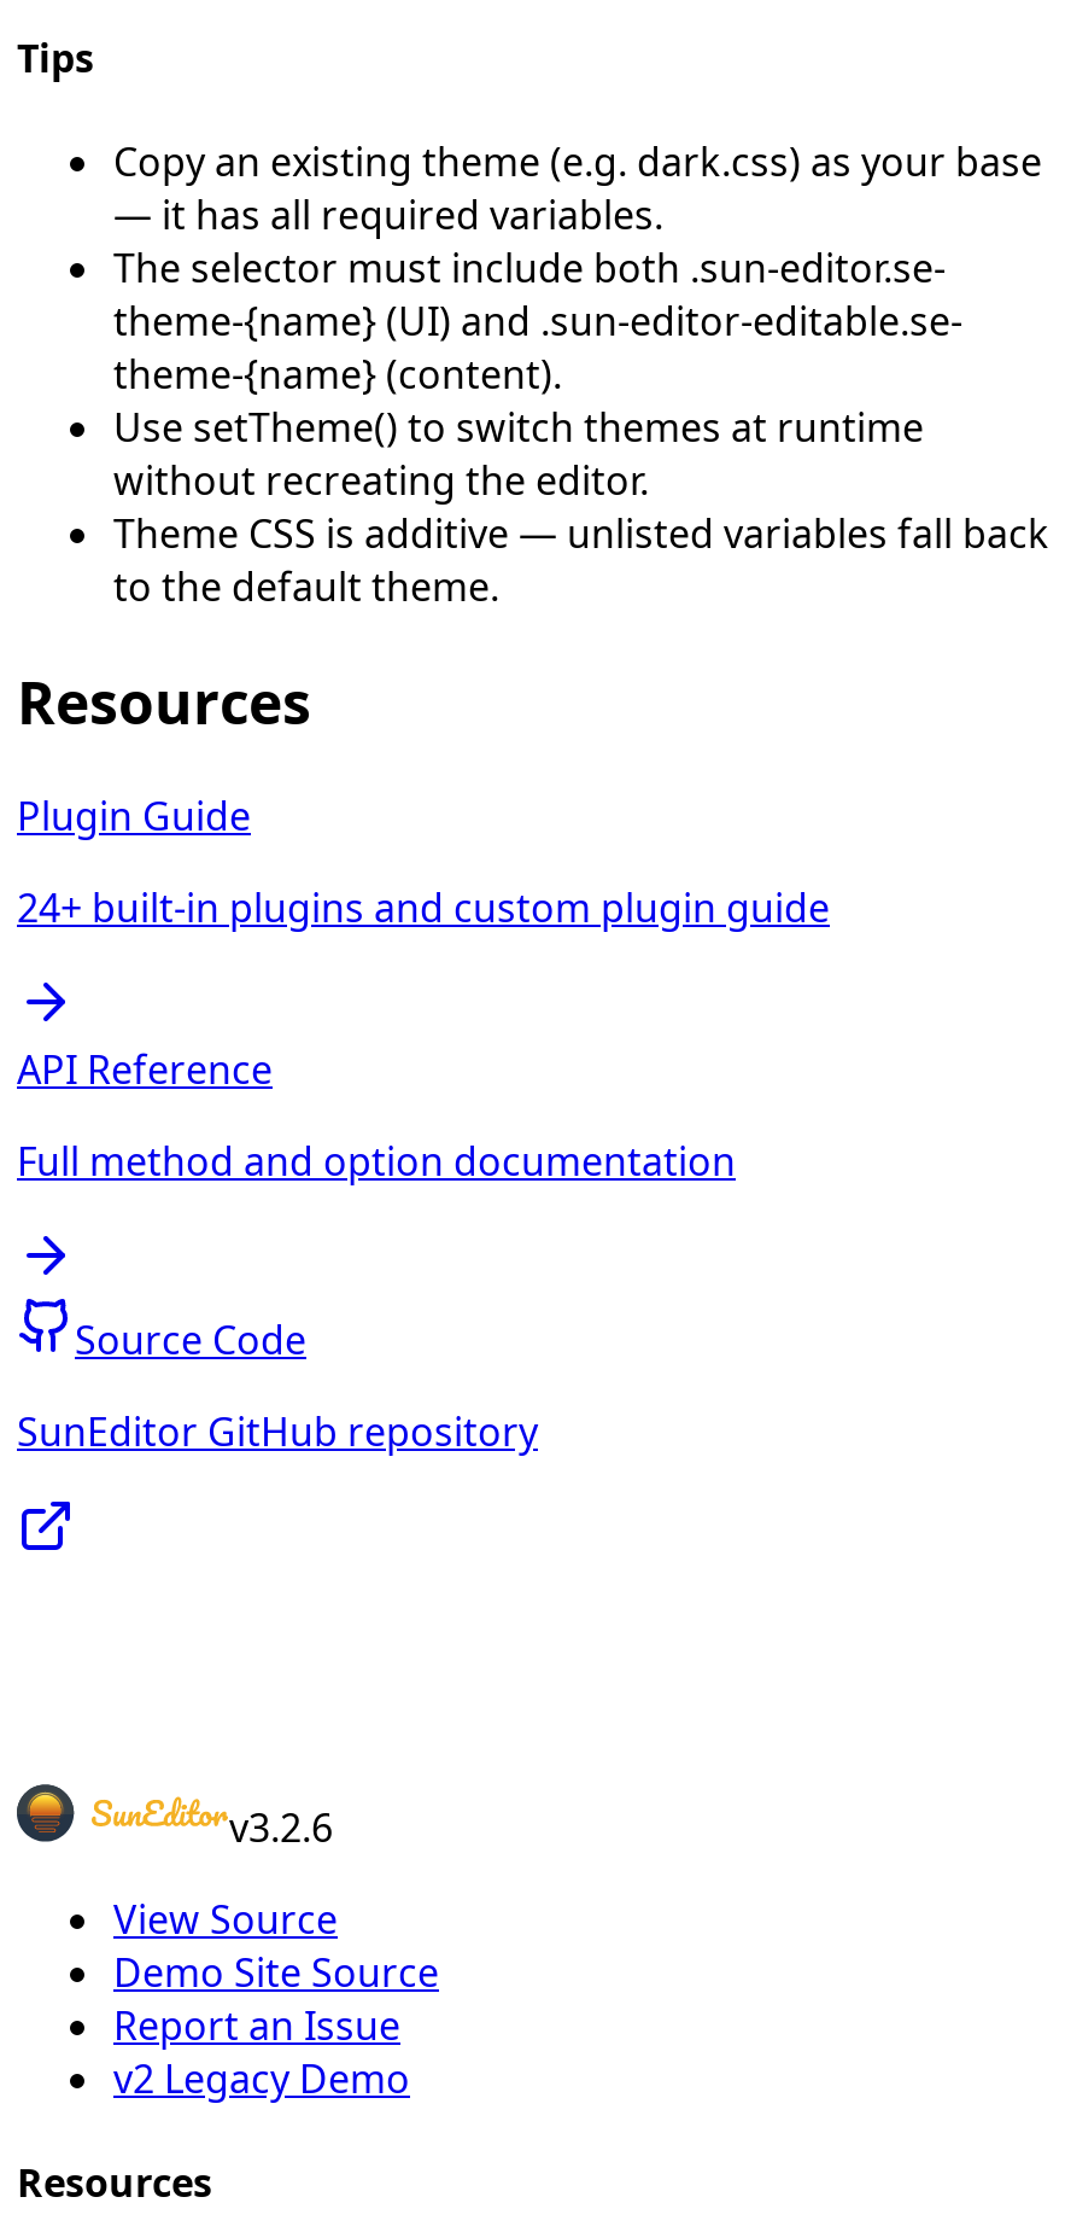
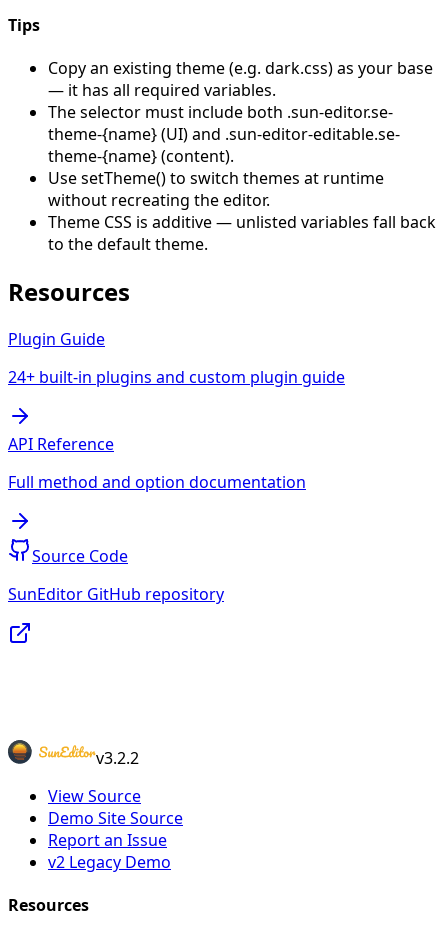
[229,1802,333,1855] v3.2.6 -> [96,747,139,769] v3.2.2

